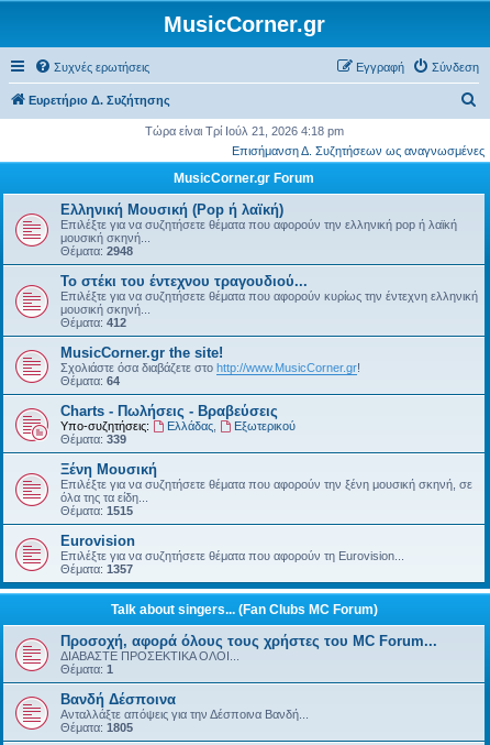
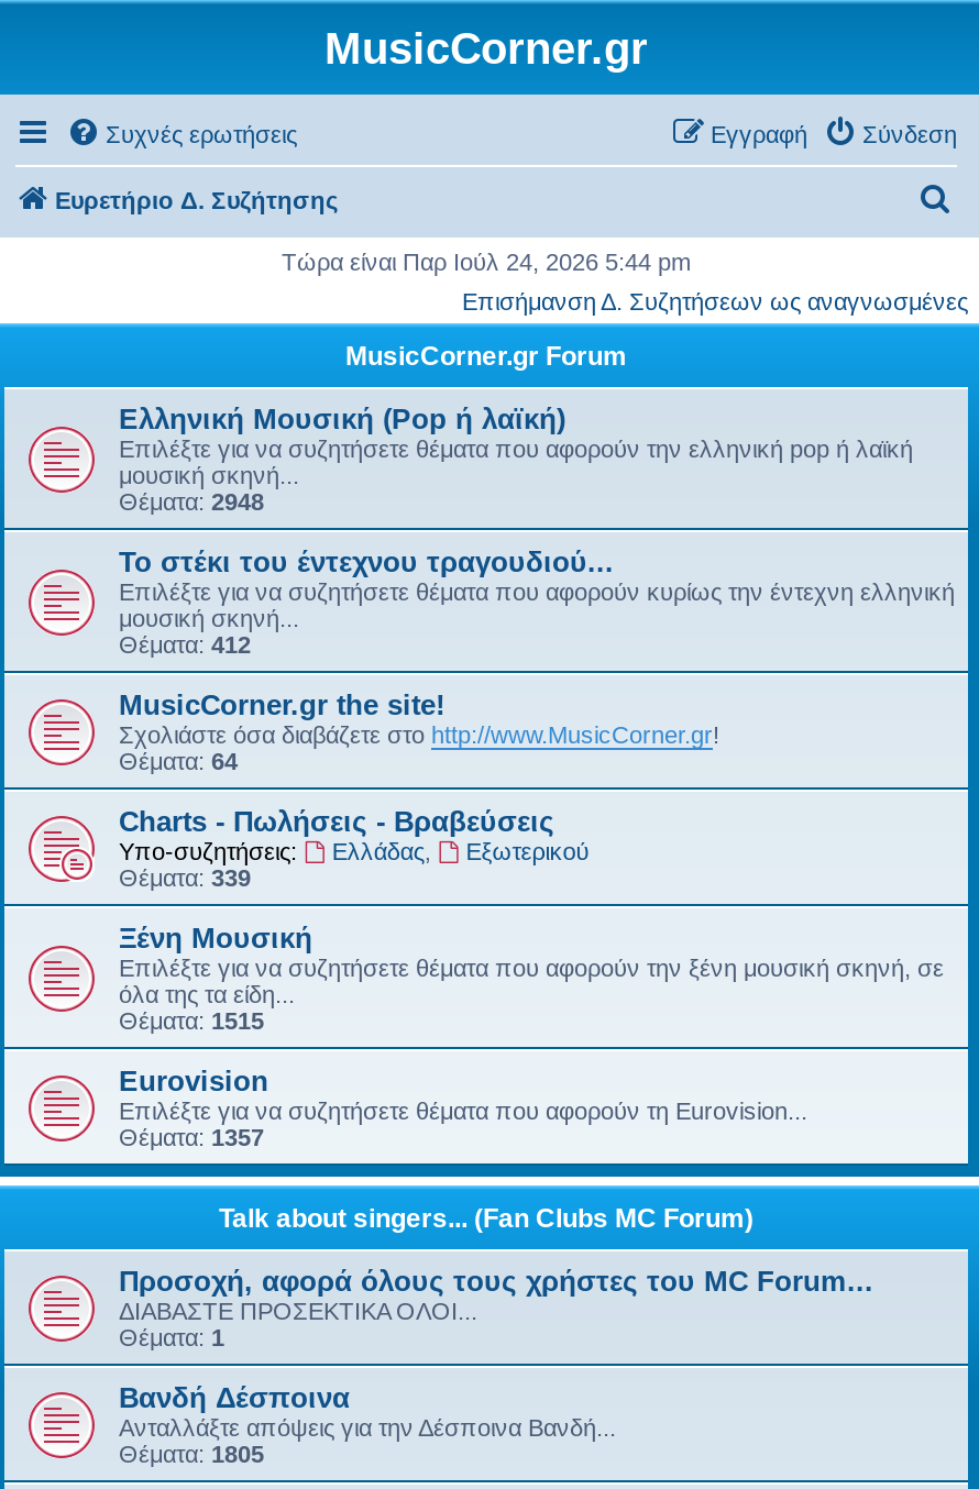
[144,124,343,138] Τώρα είναι Τρί Ιούλ 21, 2026 4:18 pm -> [282,249,691,275] Τώρα είναι Παρ Ιούλ 24, 2026 5:44 pm

